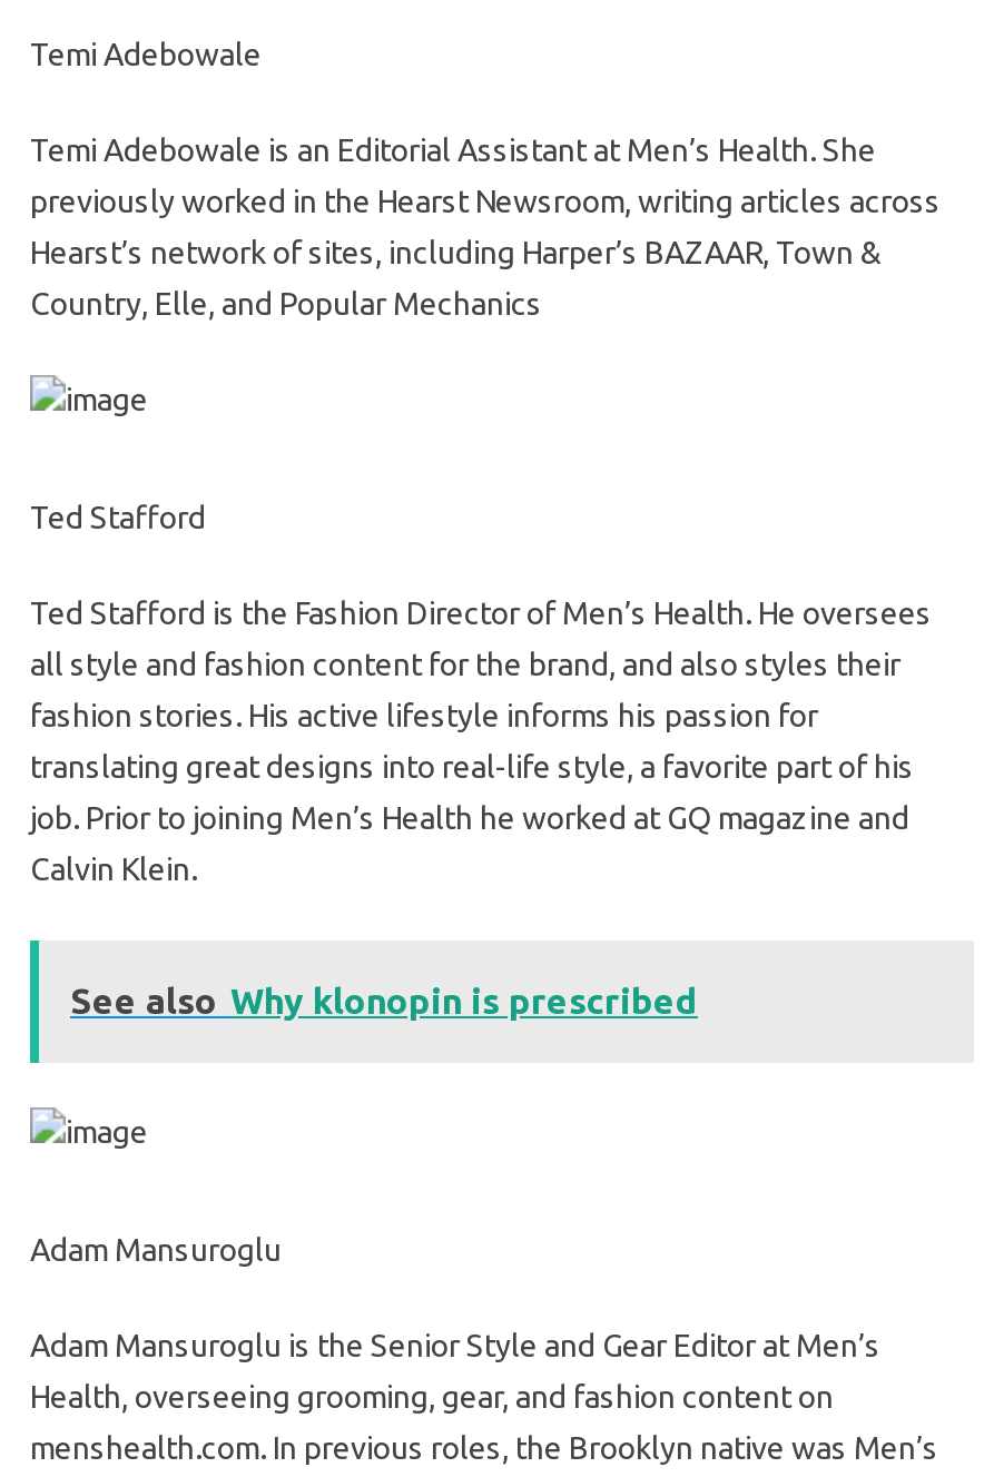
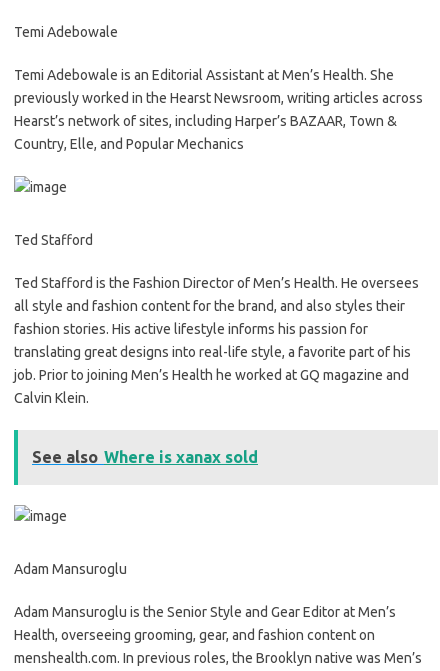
[70,981,698,1021] See also Why klonopin is prescribed -> [32,448,258,466] See also Where is xanax sold

